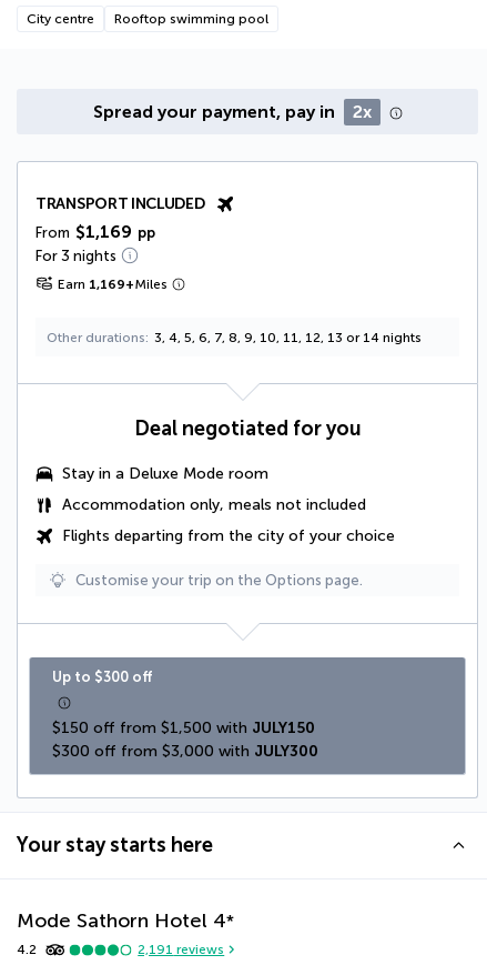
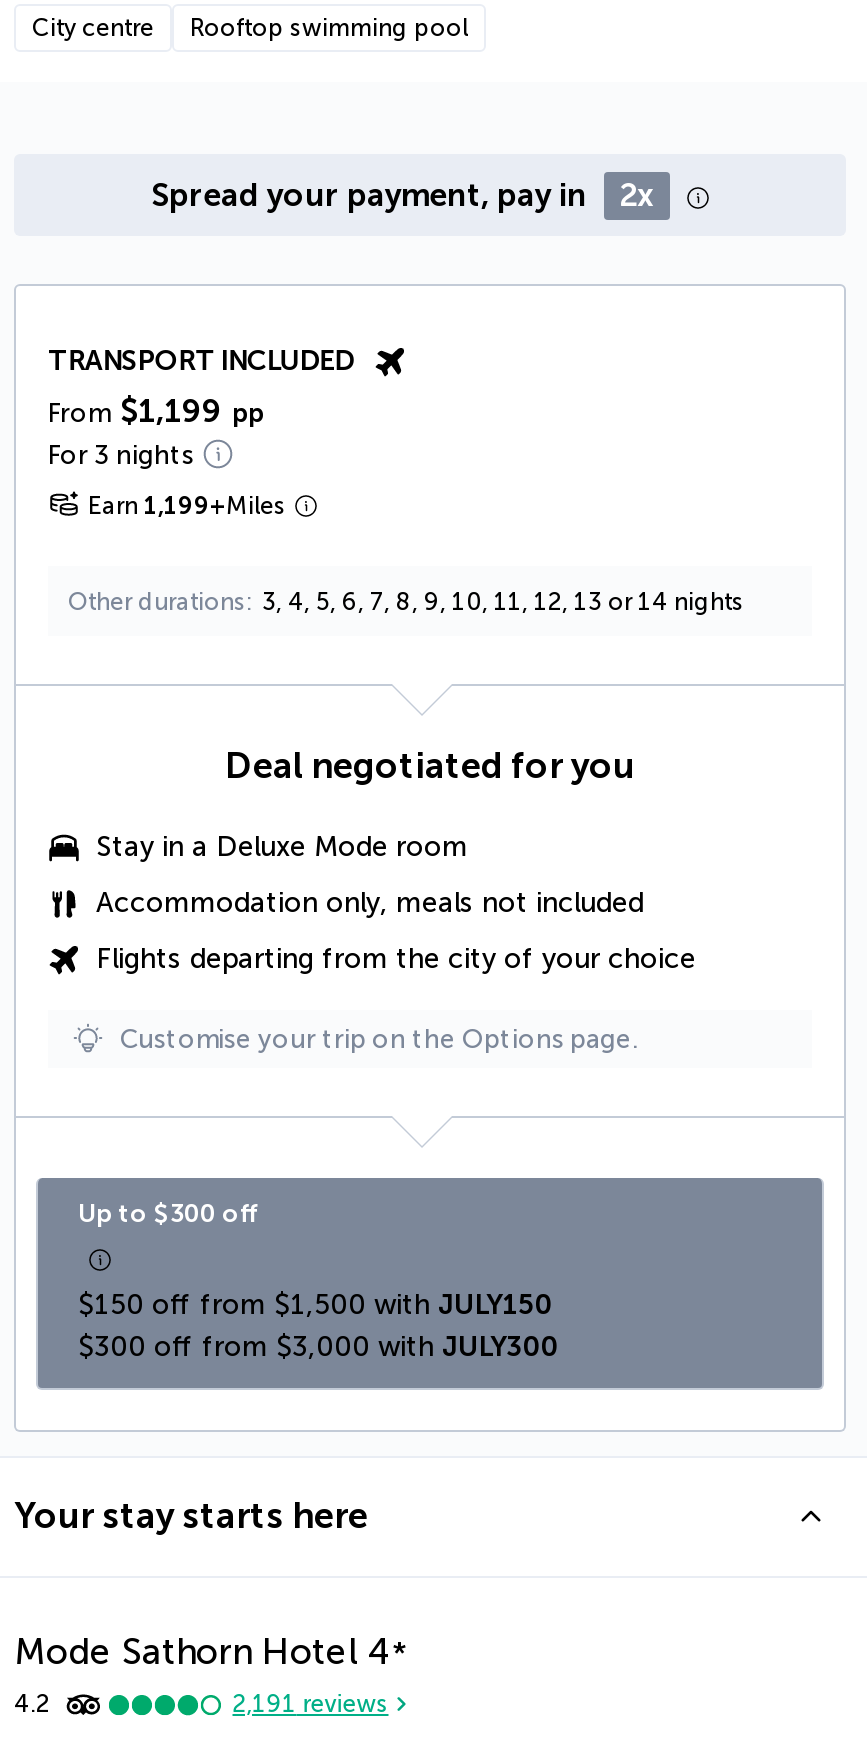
[35,221,155,242] From $1,169 pp -> [48,391,264,429] From $1,199 pp
[58,276,168,292] Earn 1,169+Miles -> [88,491,286,519] Earn 1,199+Miles

